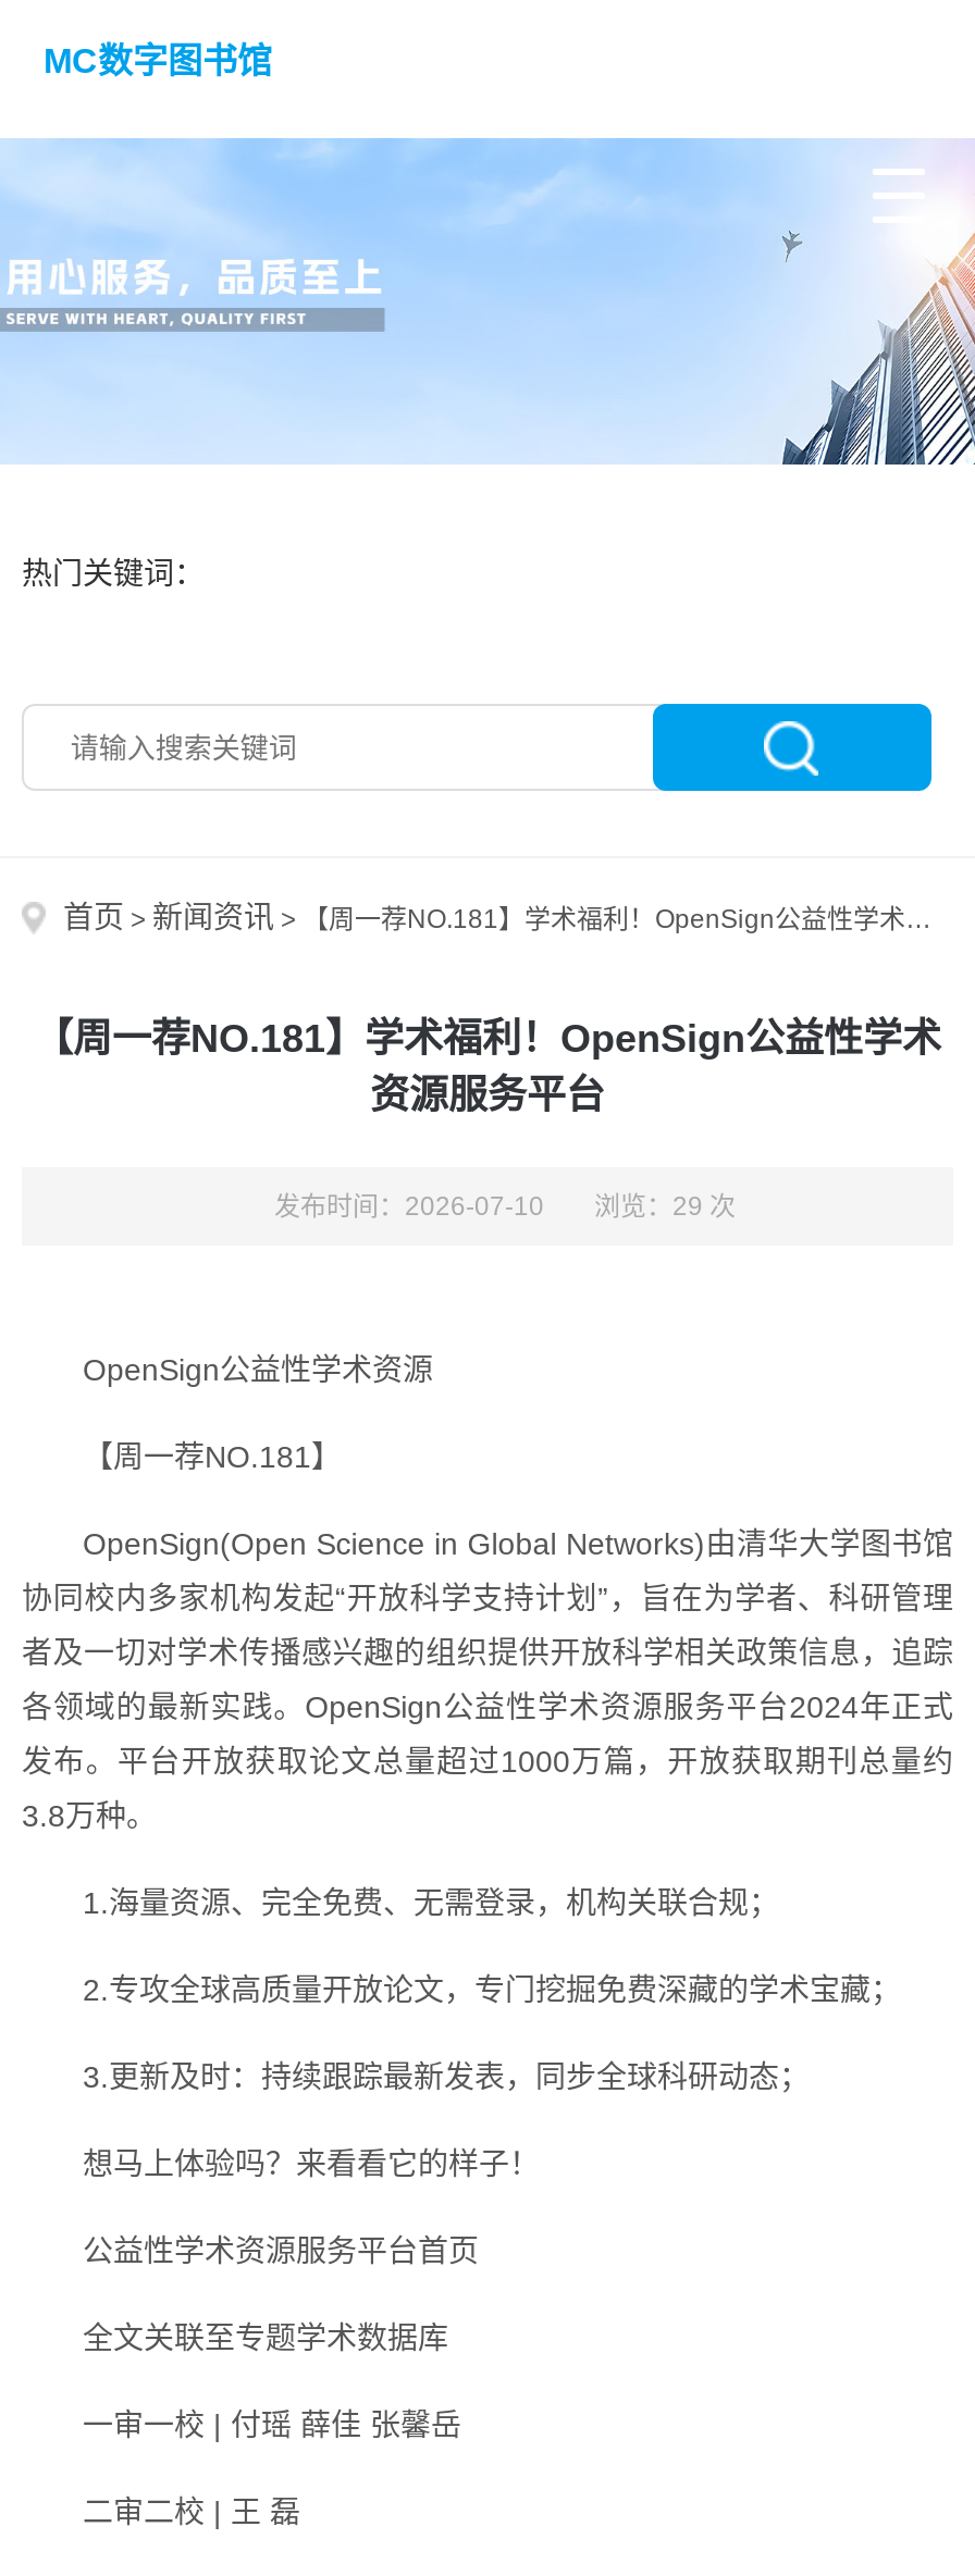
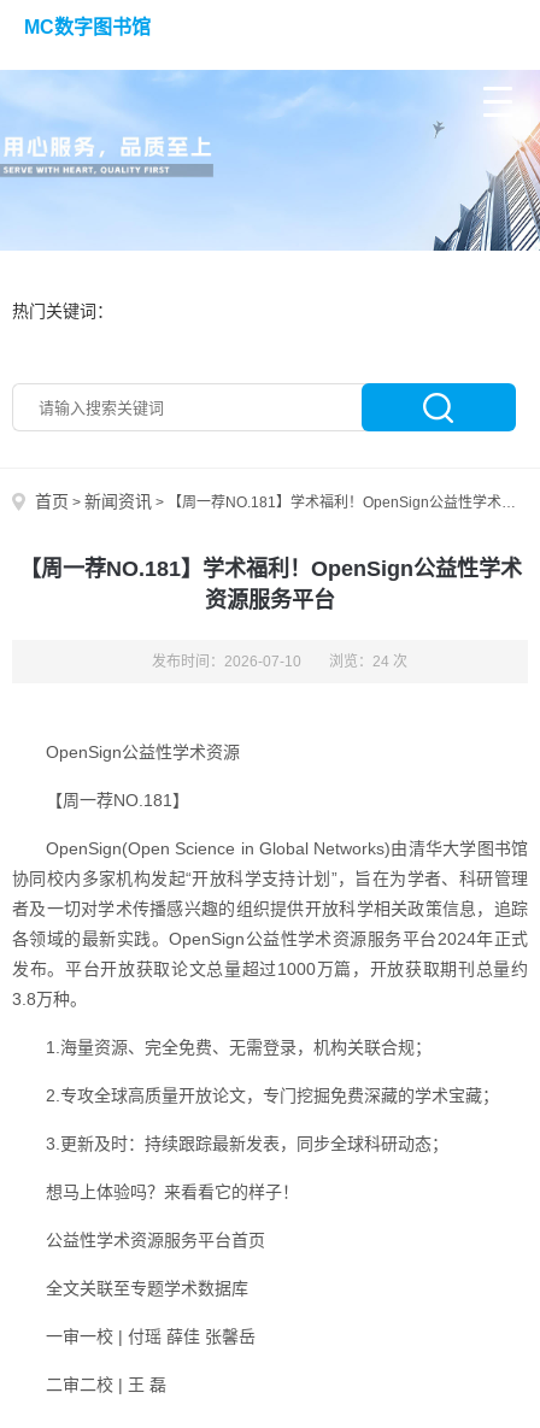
[274,1191,736,1222] 发布时间：2026-07-10 浏览：29 次 -> [152,653,407,670] 发布时间：2026-07-10 浏览：24 次

